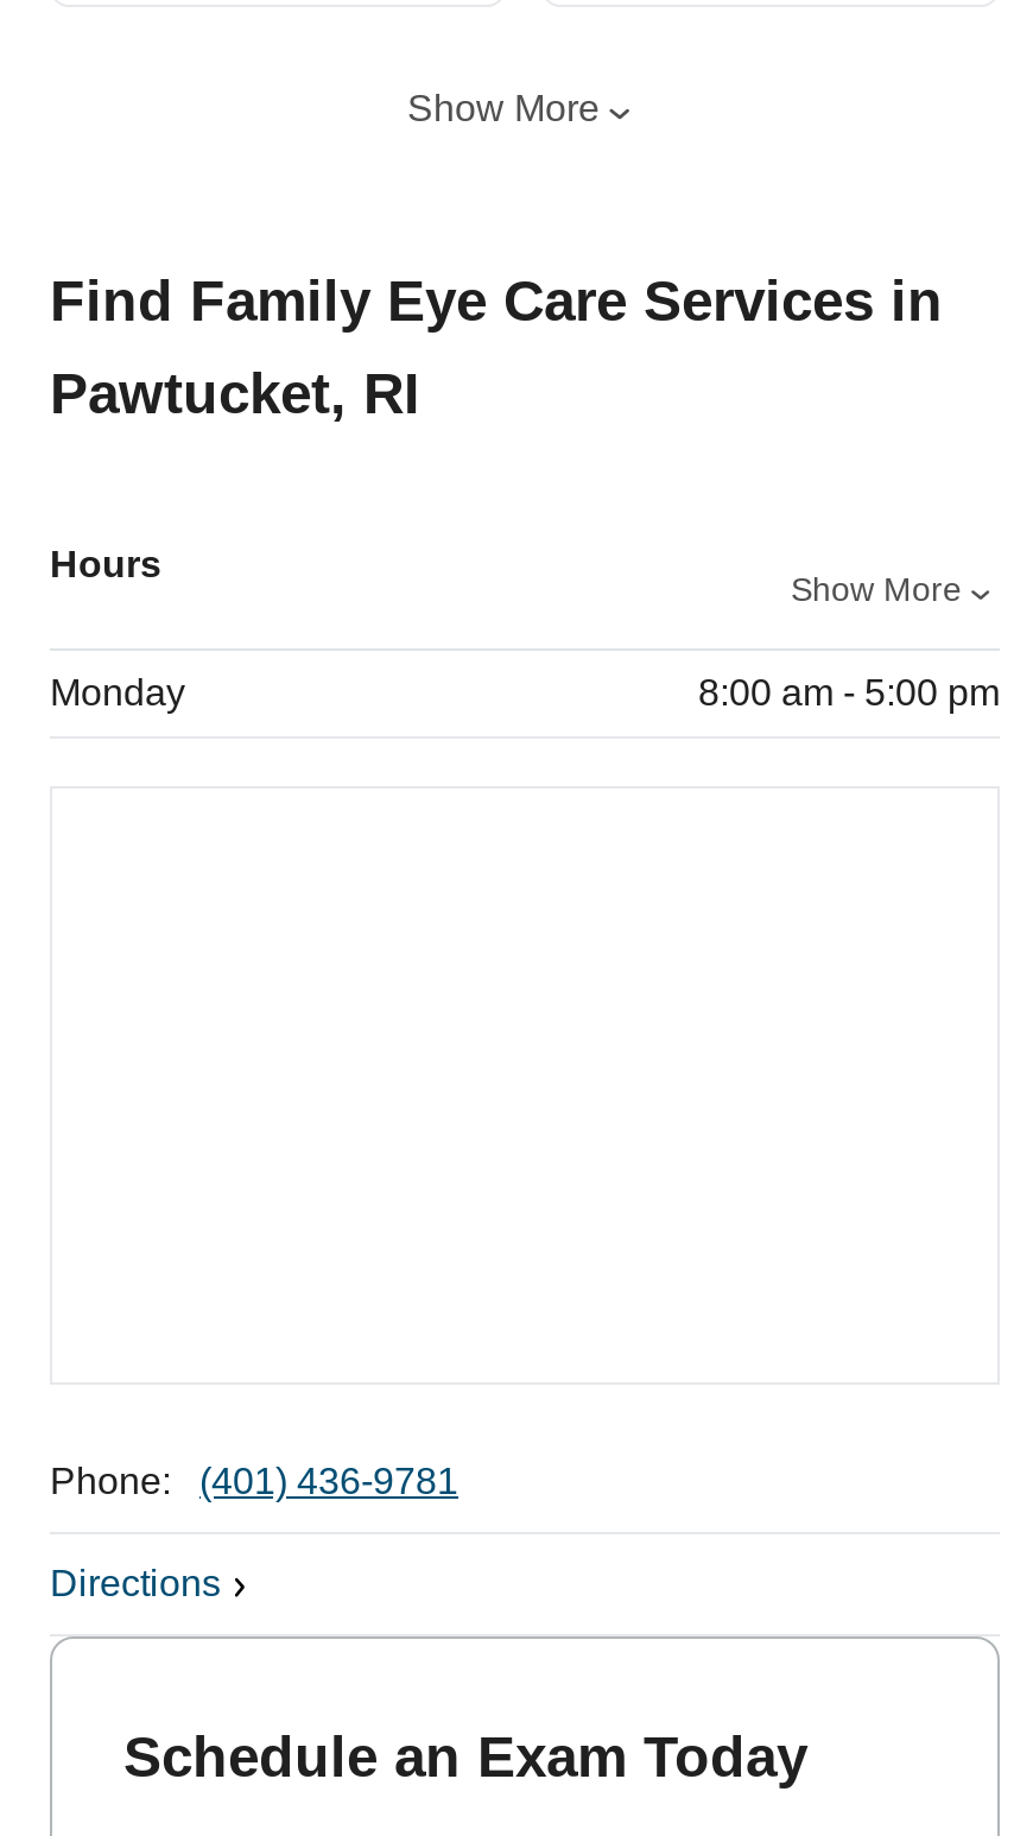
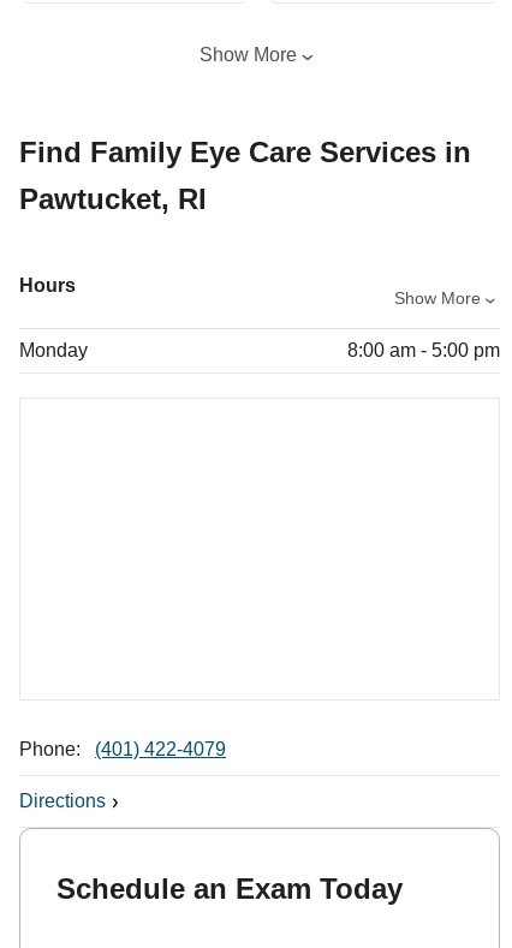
[50,1462,458,1502] Phone: (401) 436-9781 -> [19,739,226,760] Phone: (401) 422-4079

